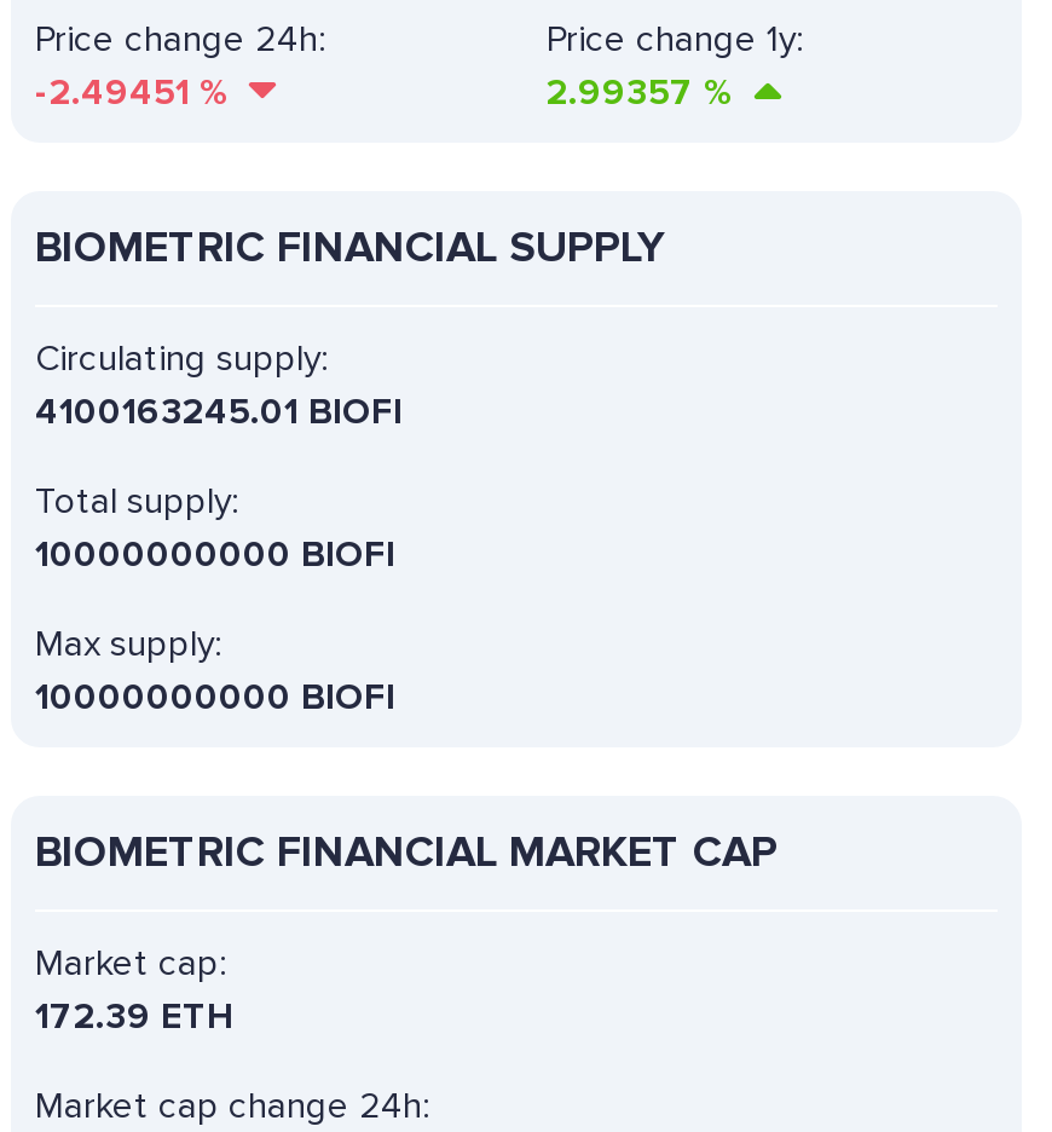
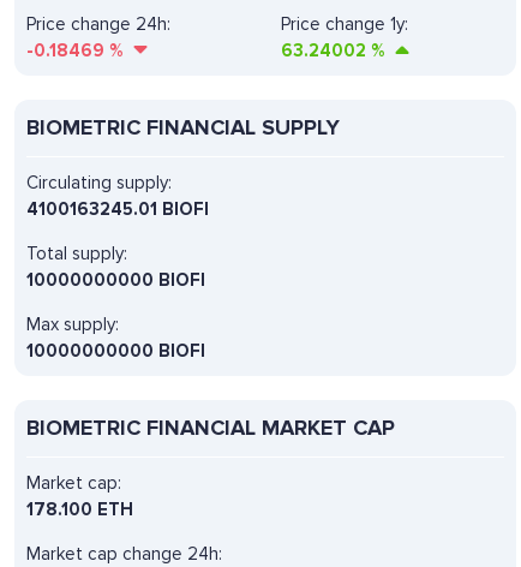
[35,71,236,114] -2.49451% -> [26,40,127,62] -0.18469%
[547,71,740,114] 2.99357% -> [280,40,388,62] 63.24002%
[35,995,233,1038] 172.39 ETH -> [26,499,133,520] 178.100 ETH

